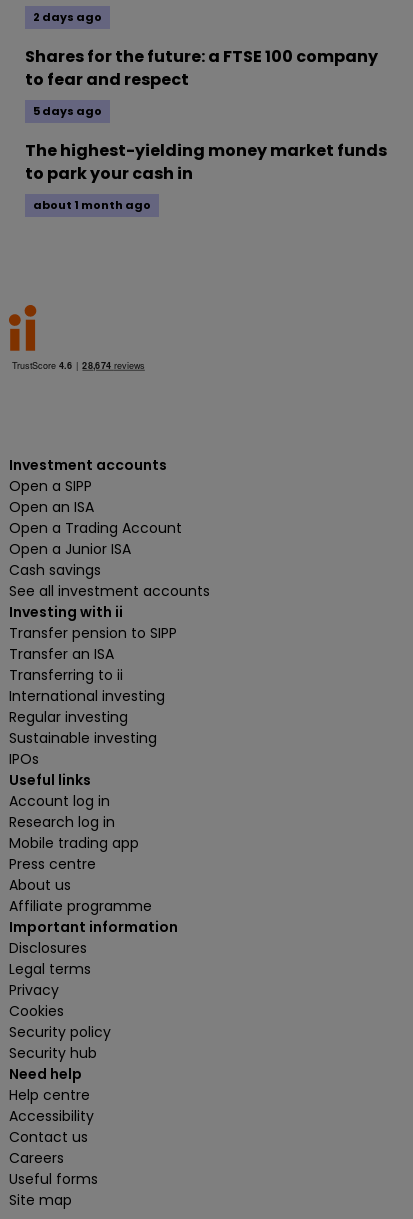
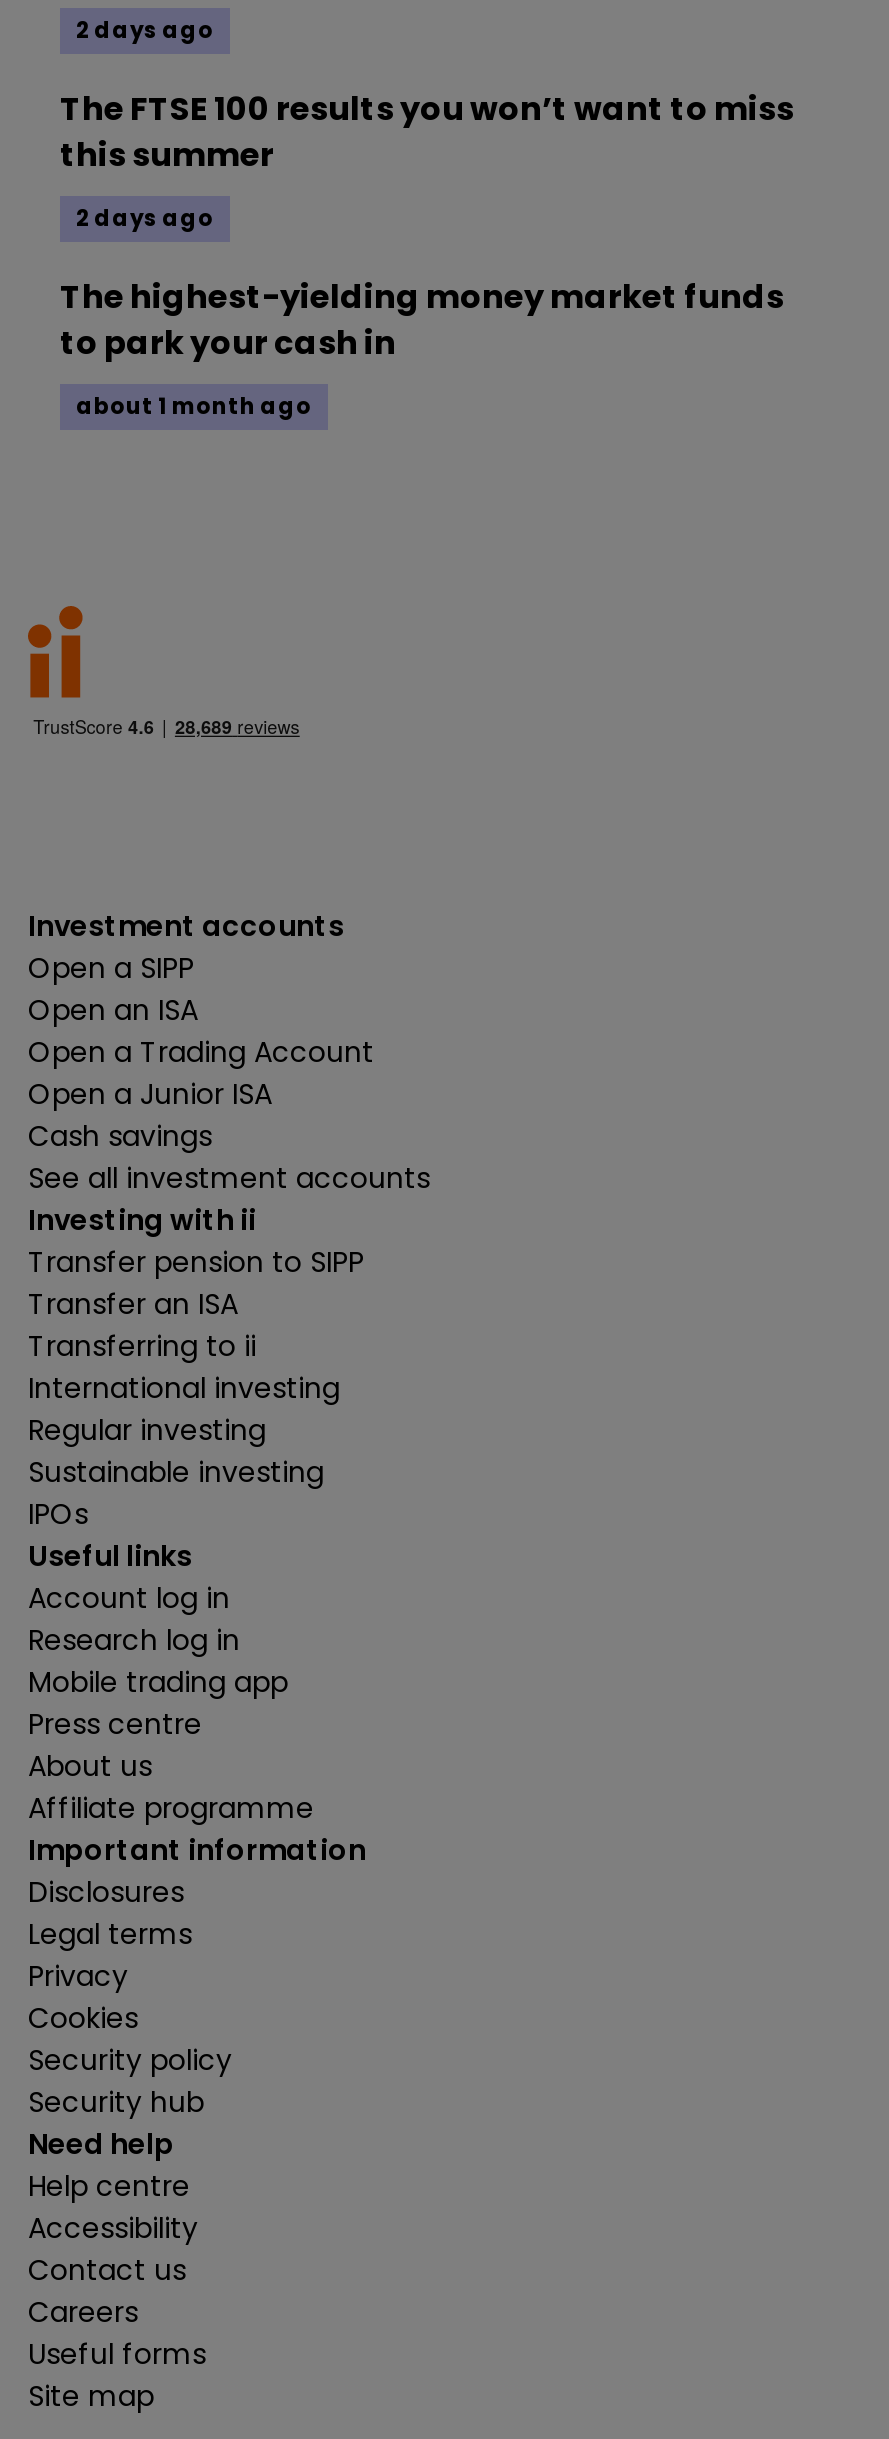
[25,44,378,90] Shares for the future: a FTSE 100 company | to fear and respect -> [60,85,794,177] The FTSE 100 results you won’t want to miss | this summer
[33,103,102,119] 5 days ago -> [76,203,214,235] 2 days ago

